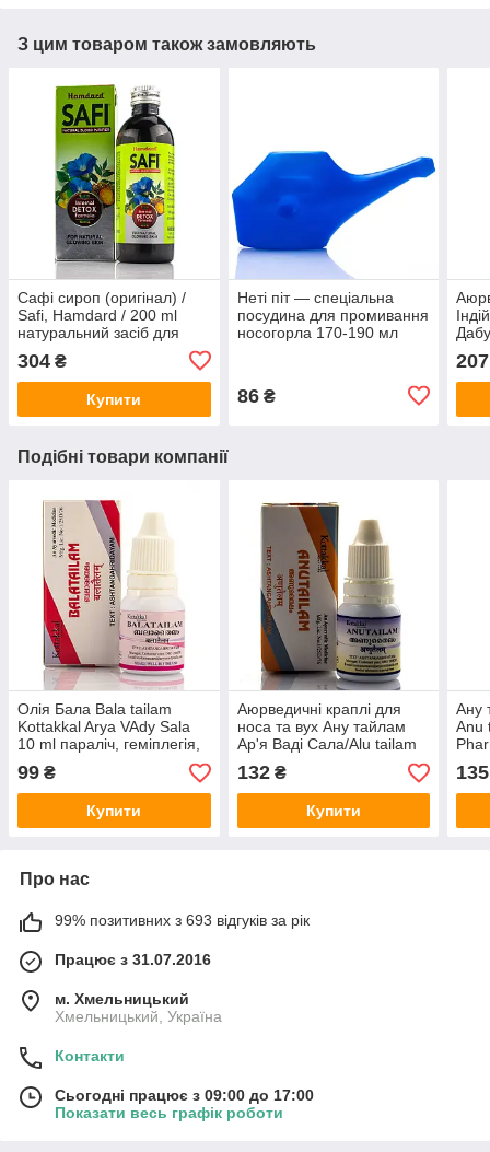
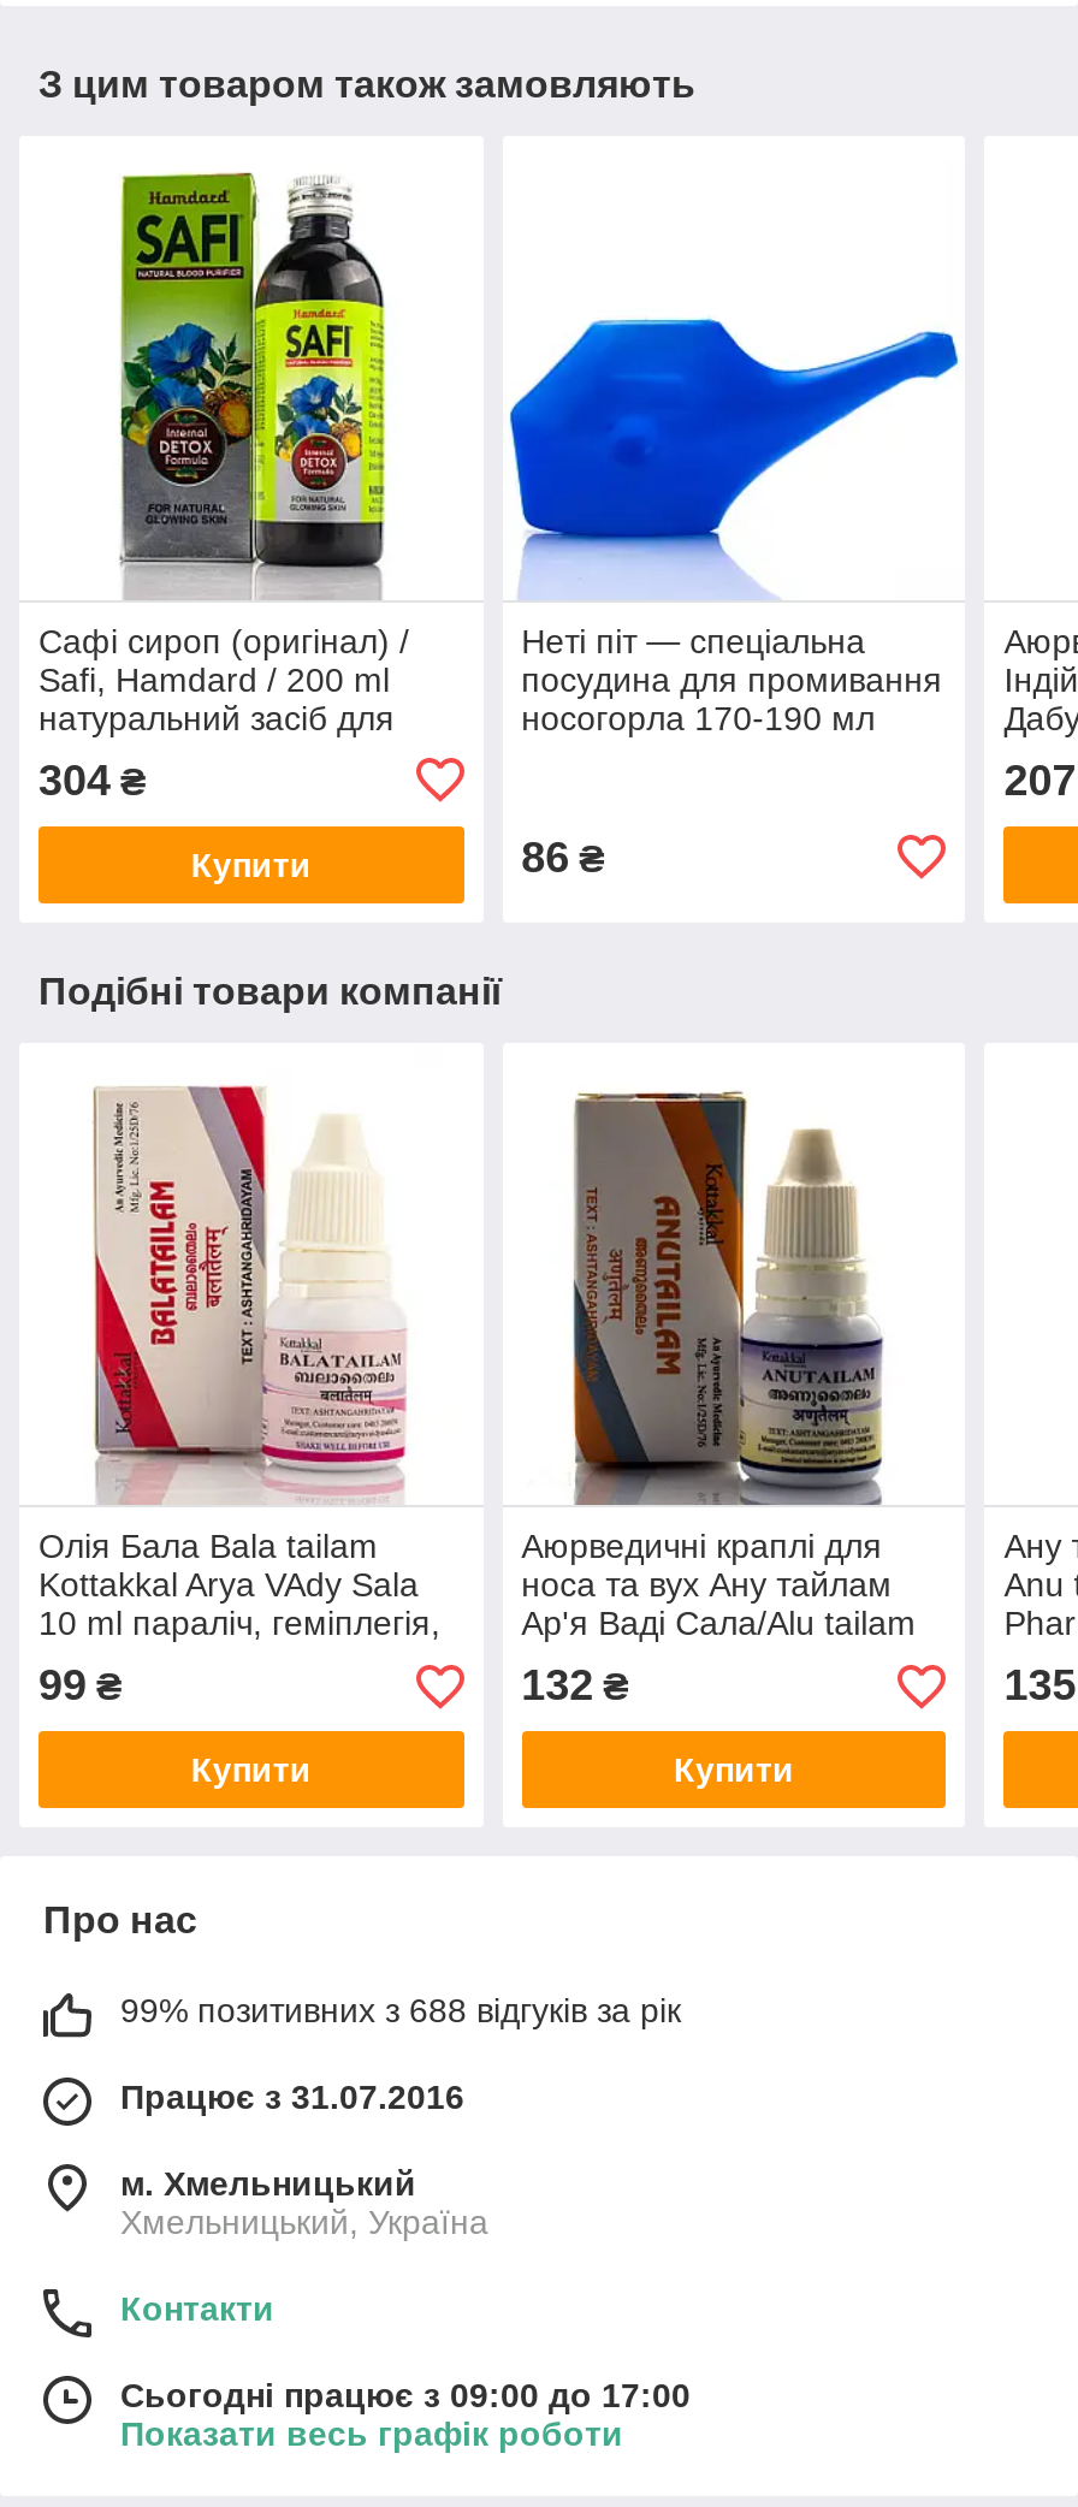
[55,912,310,929] 99% позитивних з 693 відгуків за рік -> [120,1992,681,2031] 99% позитивних з 688 відгуків за рік

